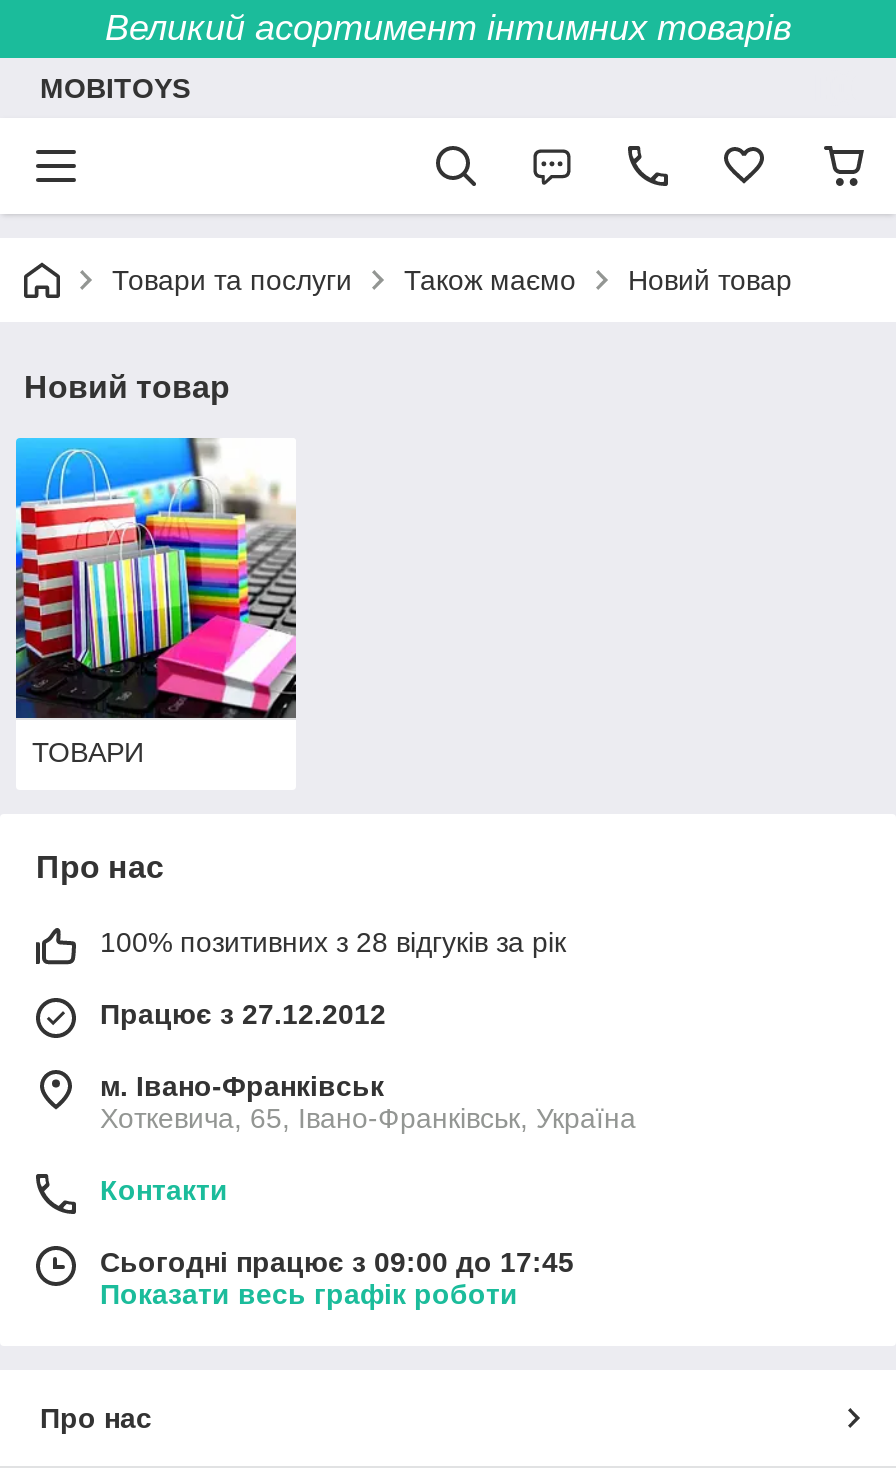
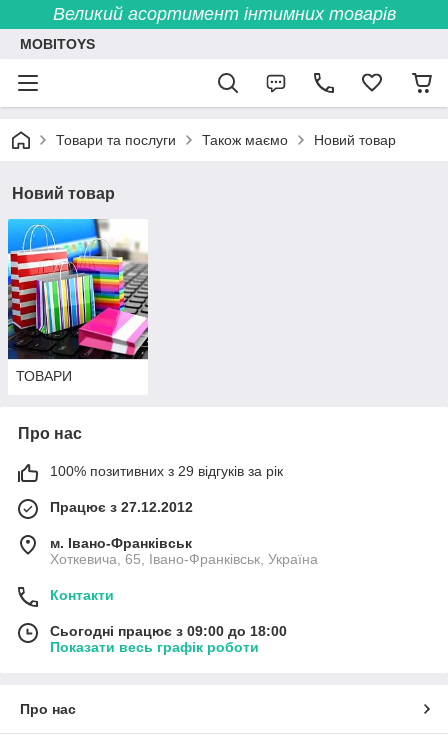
[100,926,566,958] 100% позитивних з 28 відгуків за рік -> [50,463,283,479] 100% позитивних з 29 відгуків за рік
[100,1246,574,1278] Сьогодні працює з 09:00 до 17:45 -> [50,623,287,639] Сьогодні працює з 09:00 до 18:00

